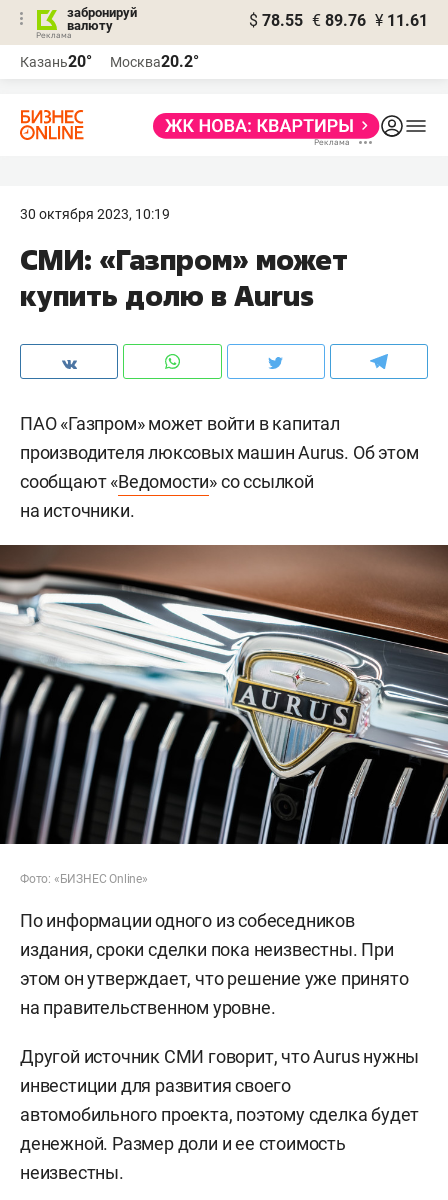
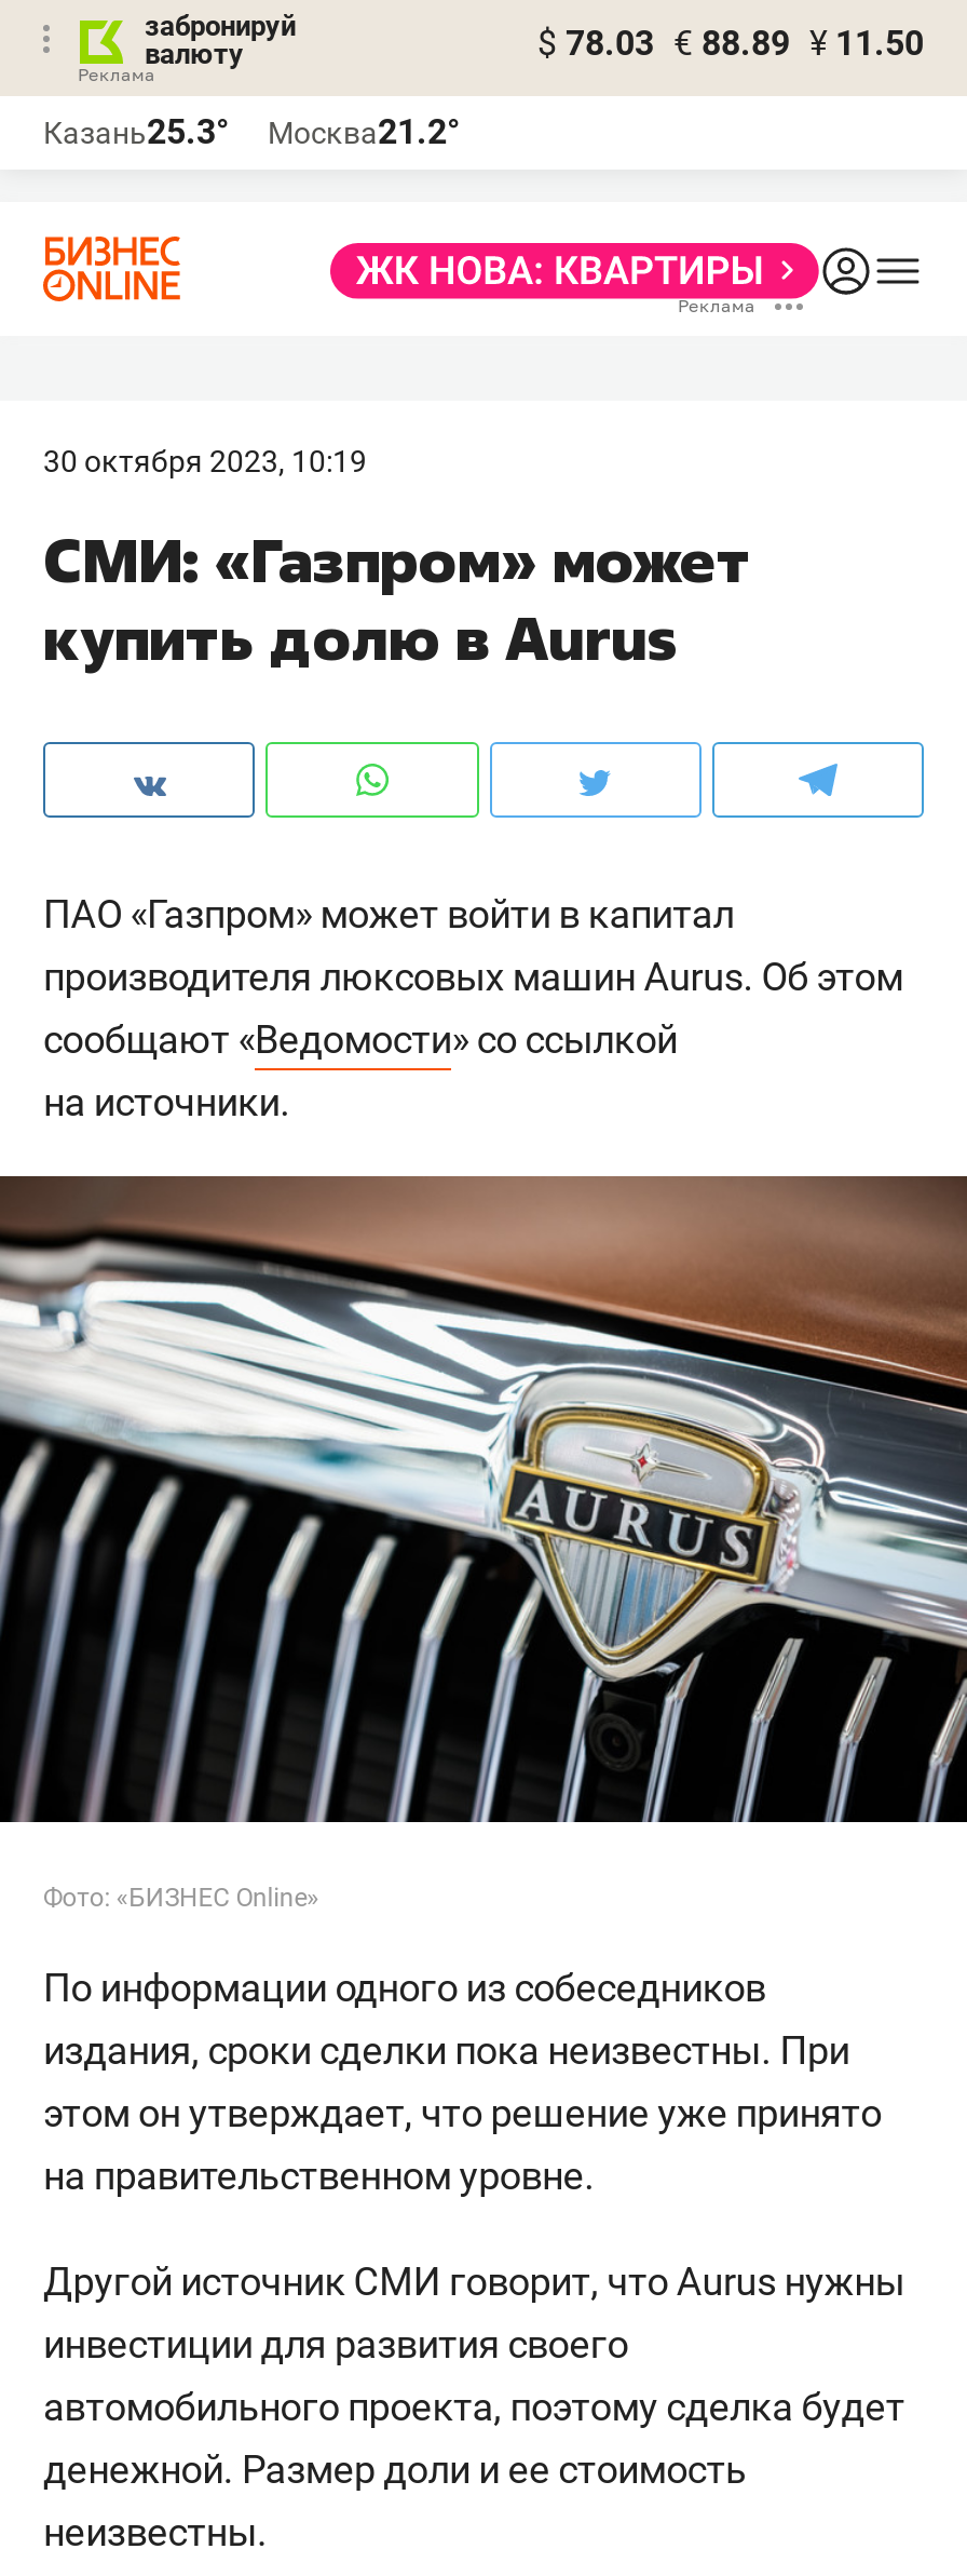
[249,11,428,30] $ 78.55 € 89.76 ¥ 11.61 -> [537,23,924,64] $ 78.03 € 88.89 ¥ 11.50
[20,52,92,71] Казань20° -> [43,111,229,152] Казань25.3°
[110,52,199,71] Москва20.2° -> [268,111,460,152] Москва21.2°

